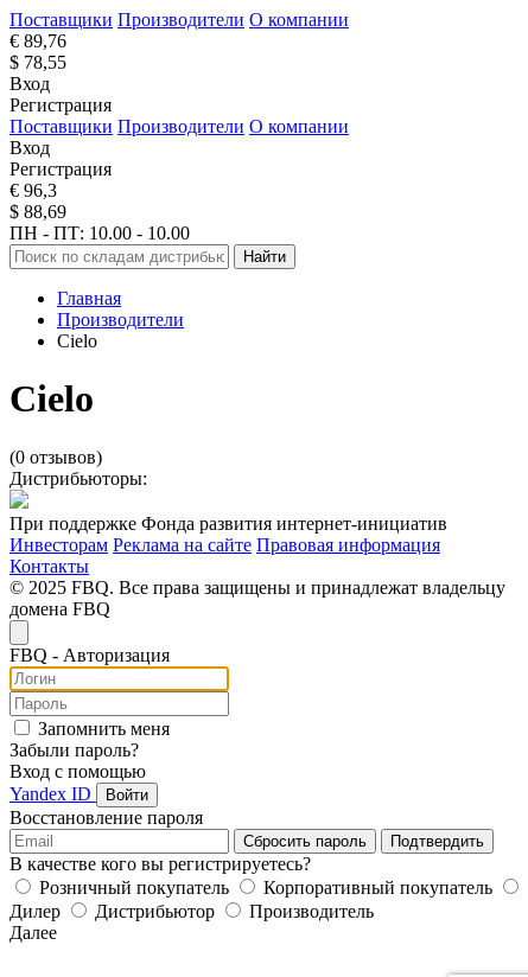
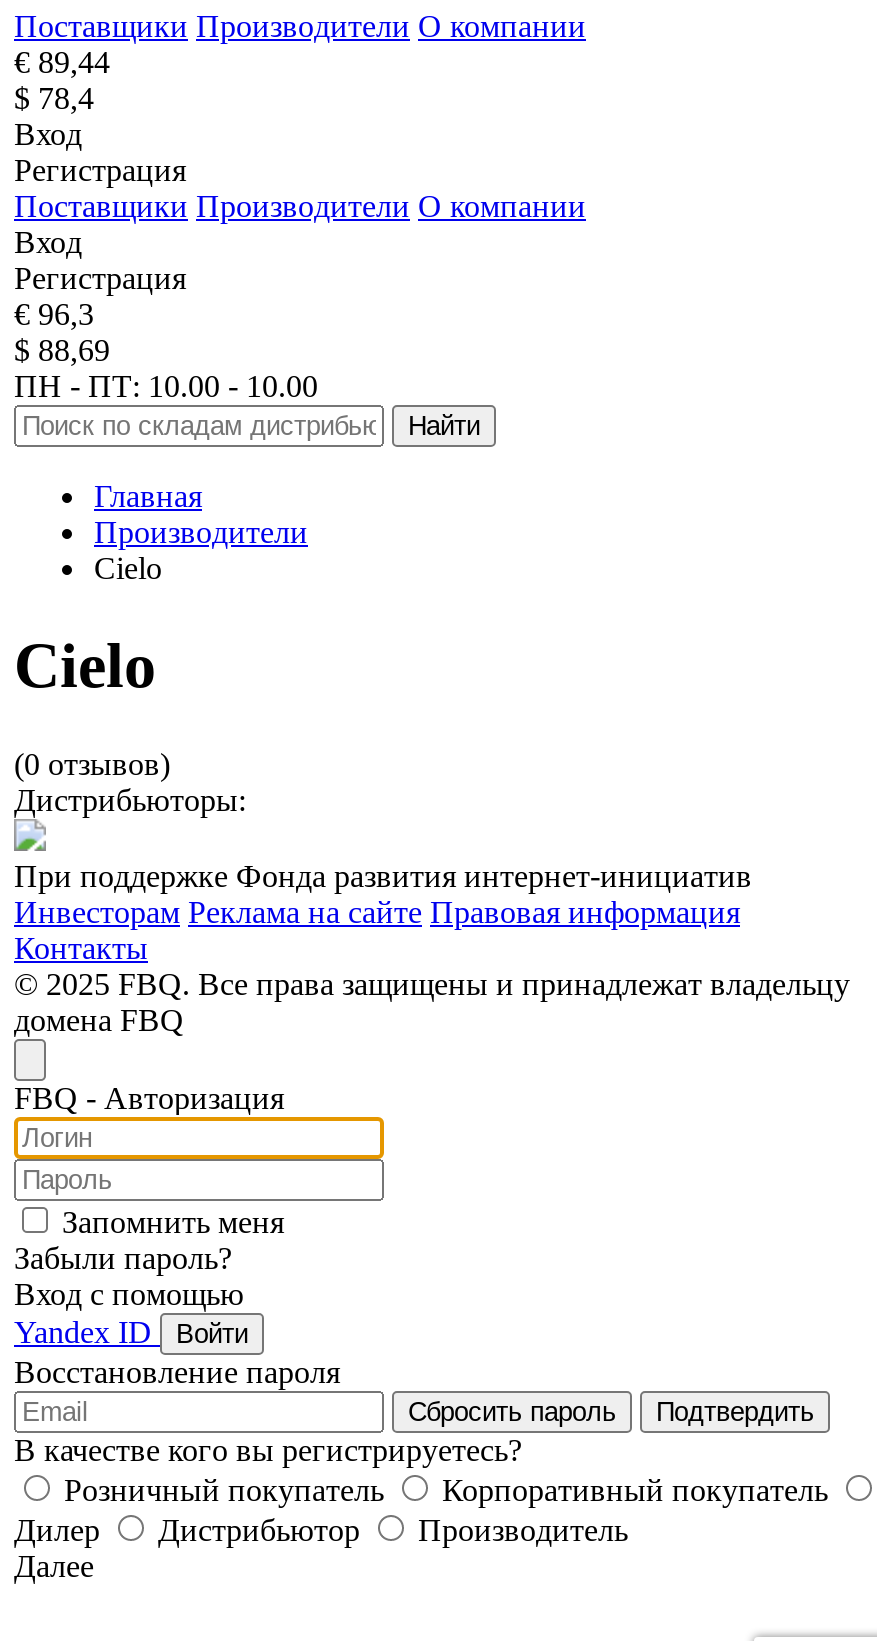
[9,31,66,51] € 89,76 -> [14,45,110,79] € 89,44
[9,52,66,72] $ 78,55 -> [14,81,94,115] $ 78,4

